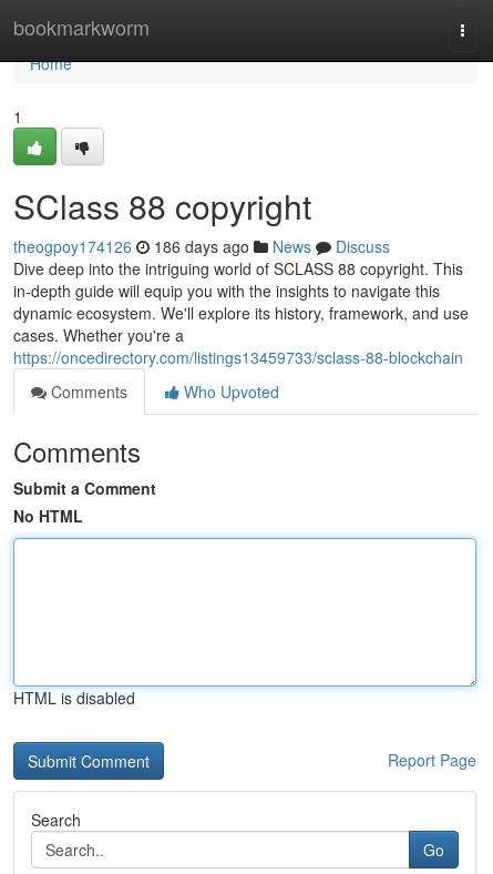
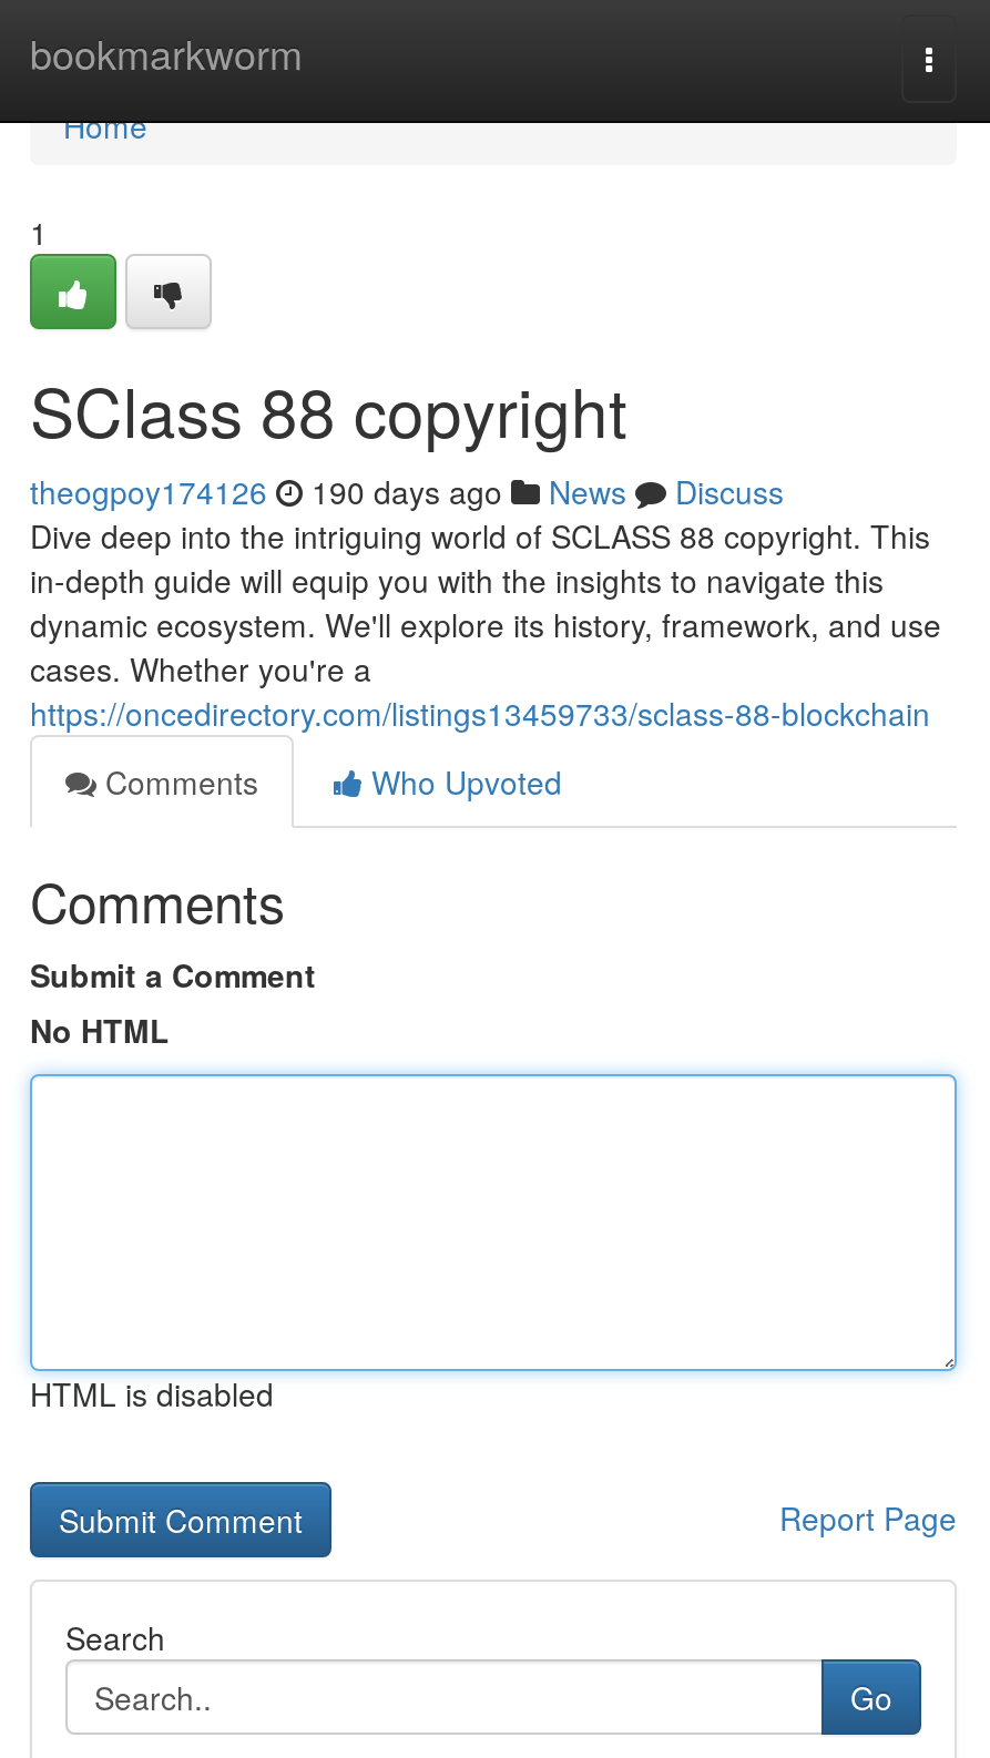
[13,235,390,257] theogpoy174126 186 days ago News Discuss -> [30,469,784,513] theogpoy174126 190 days ago News Discuss

